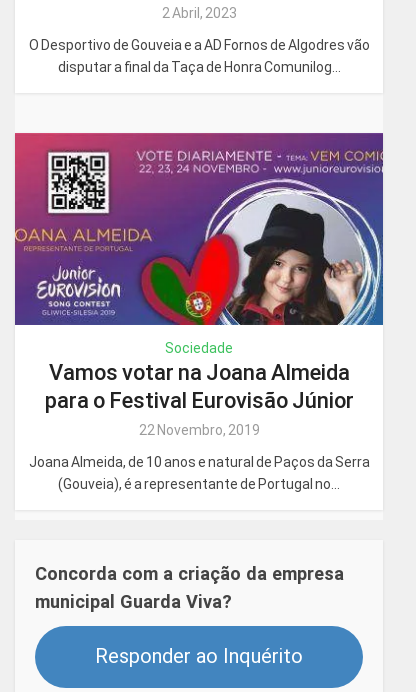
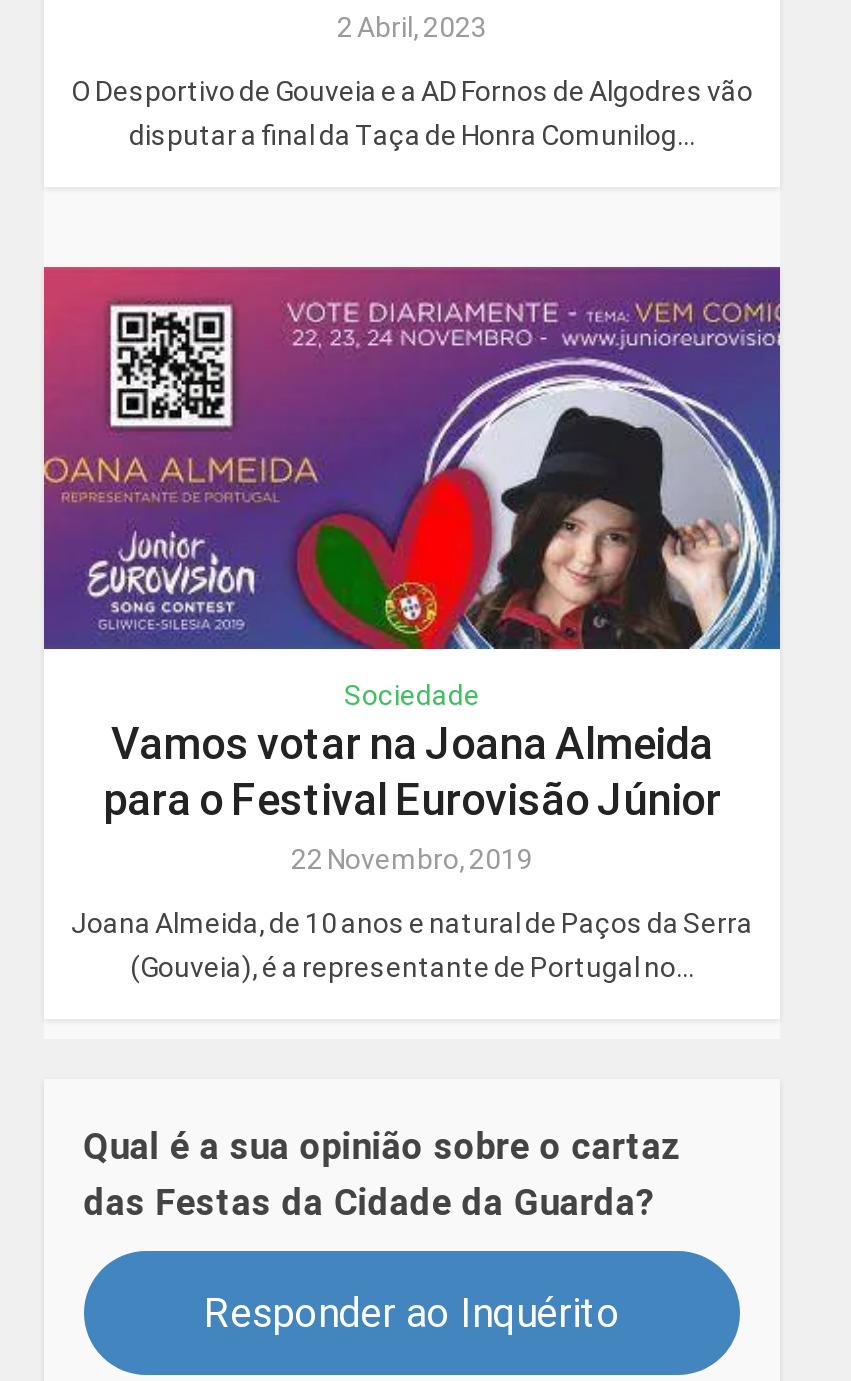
[35,563,344,612] Concorda com a criação da empresa | municipal Guarda Viva? -> [83,1126,681,1224] Qual é a sua opinião sobre o cartaz | das Festas da Cidade da Guarda?

